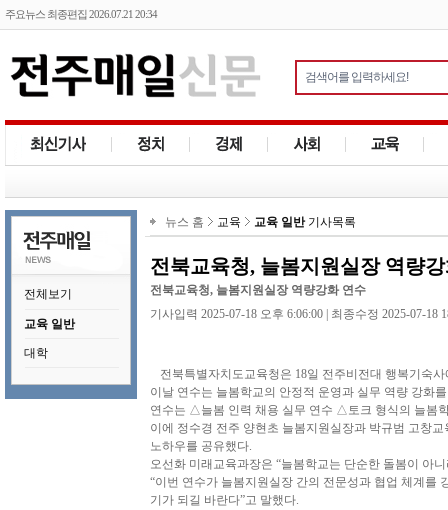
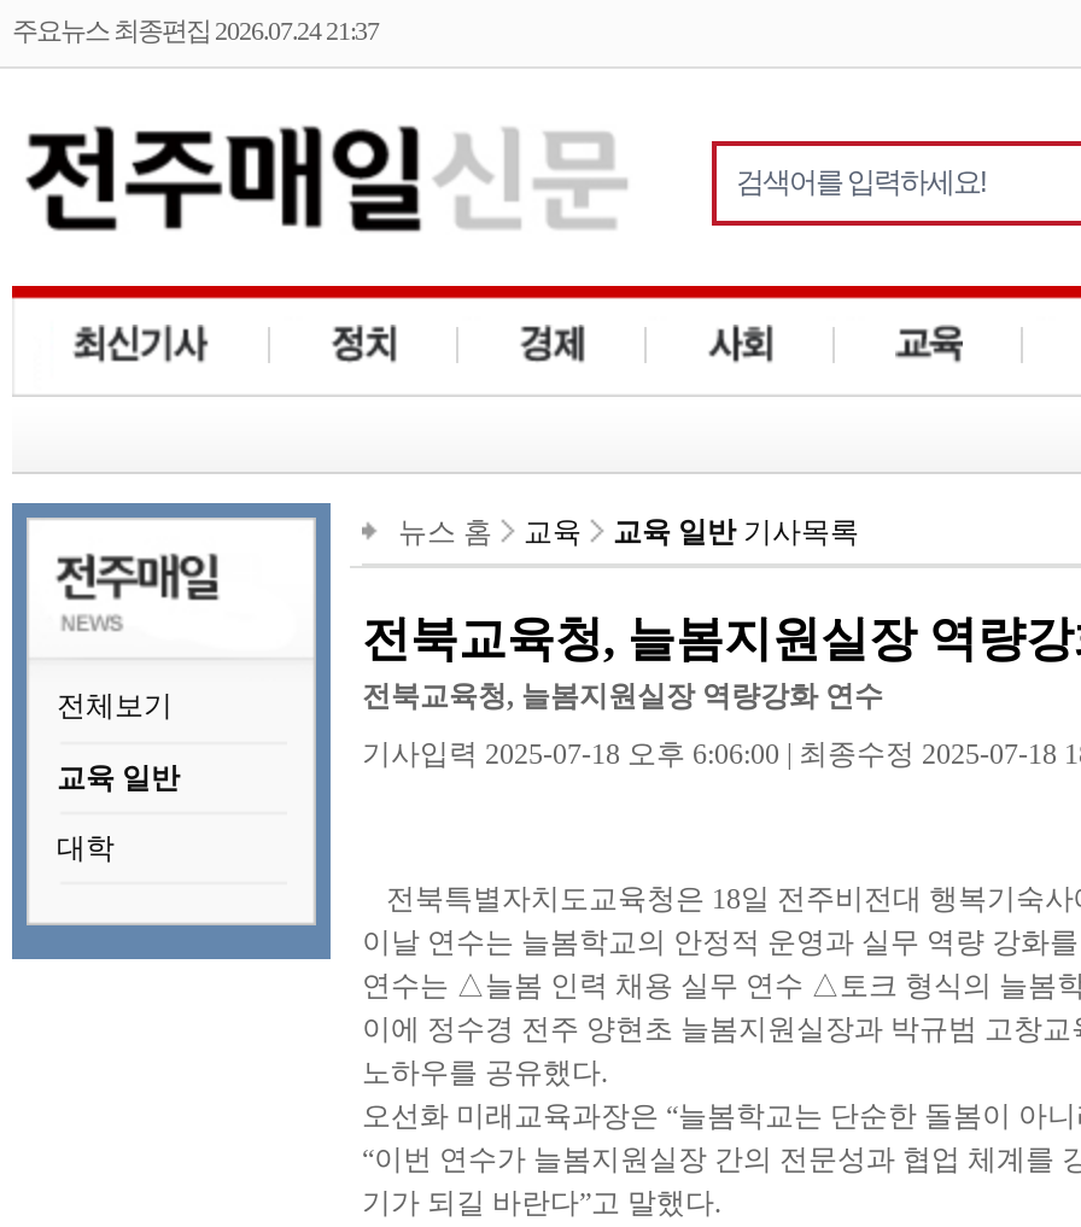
[5,8,157,20] 주요뉴스 최종편집 2026.07.21 20:34 -> [12,16,379,45] 주요뉴스 최종편집 2026.07.24 21:37

